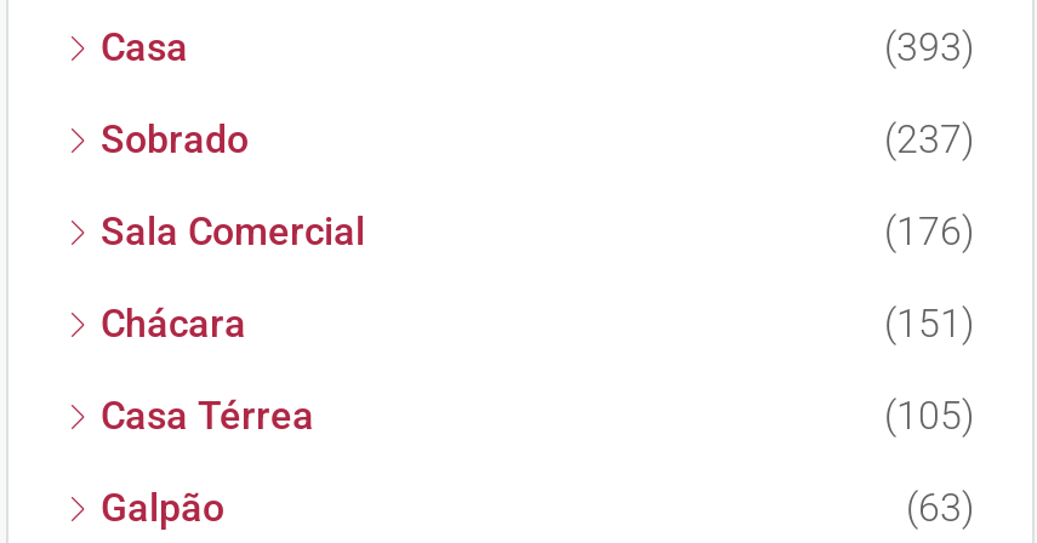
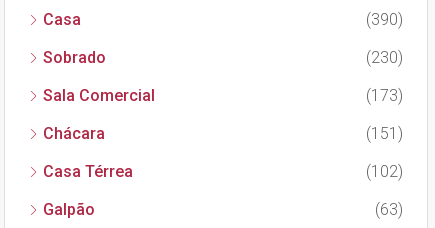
[884,24,974,70] (393) -> [366,10,403,29] (390)
[884,116,974,162] (237) -> [366,48,403,67] (230)
[884,208,974,255] (176) -> [366,86,403,105] (173)
[884,393,974,439] (105) -> [366,162,403,181] (102)

